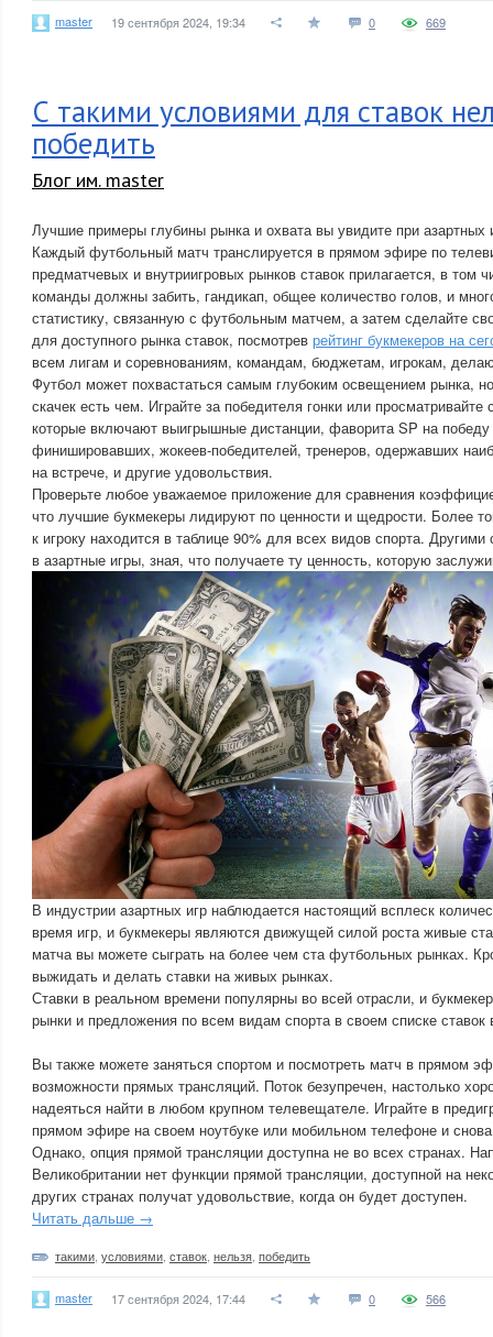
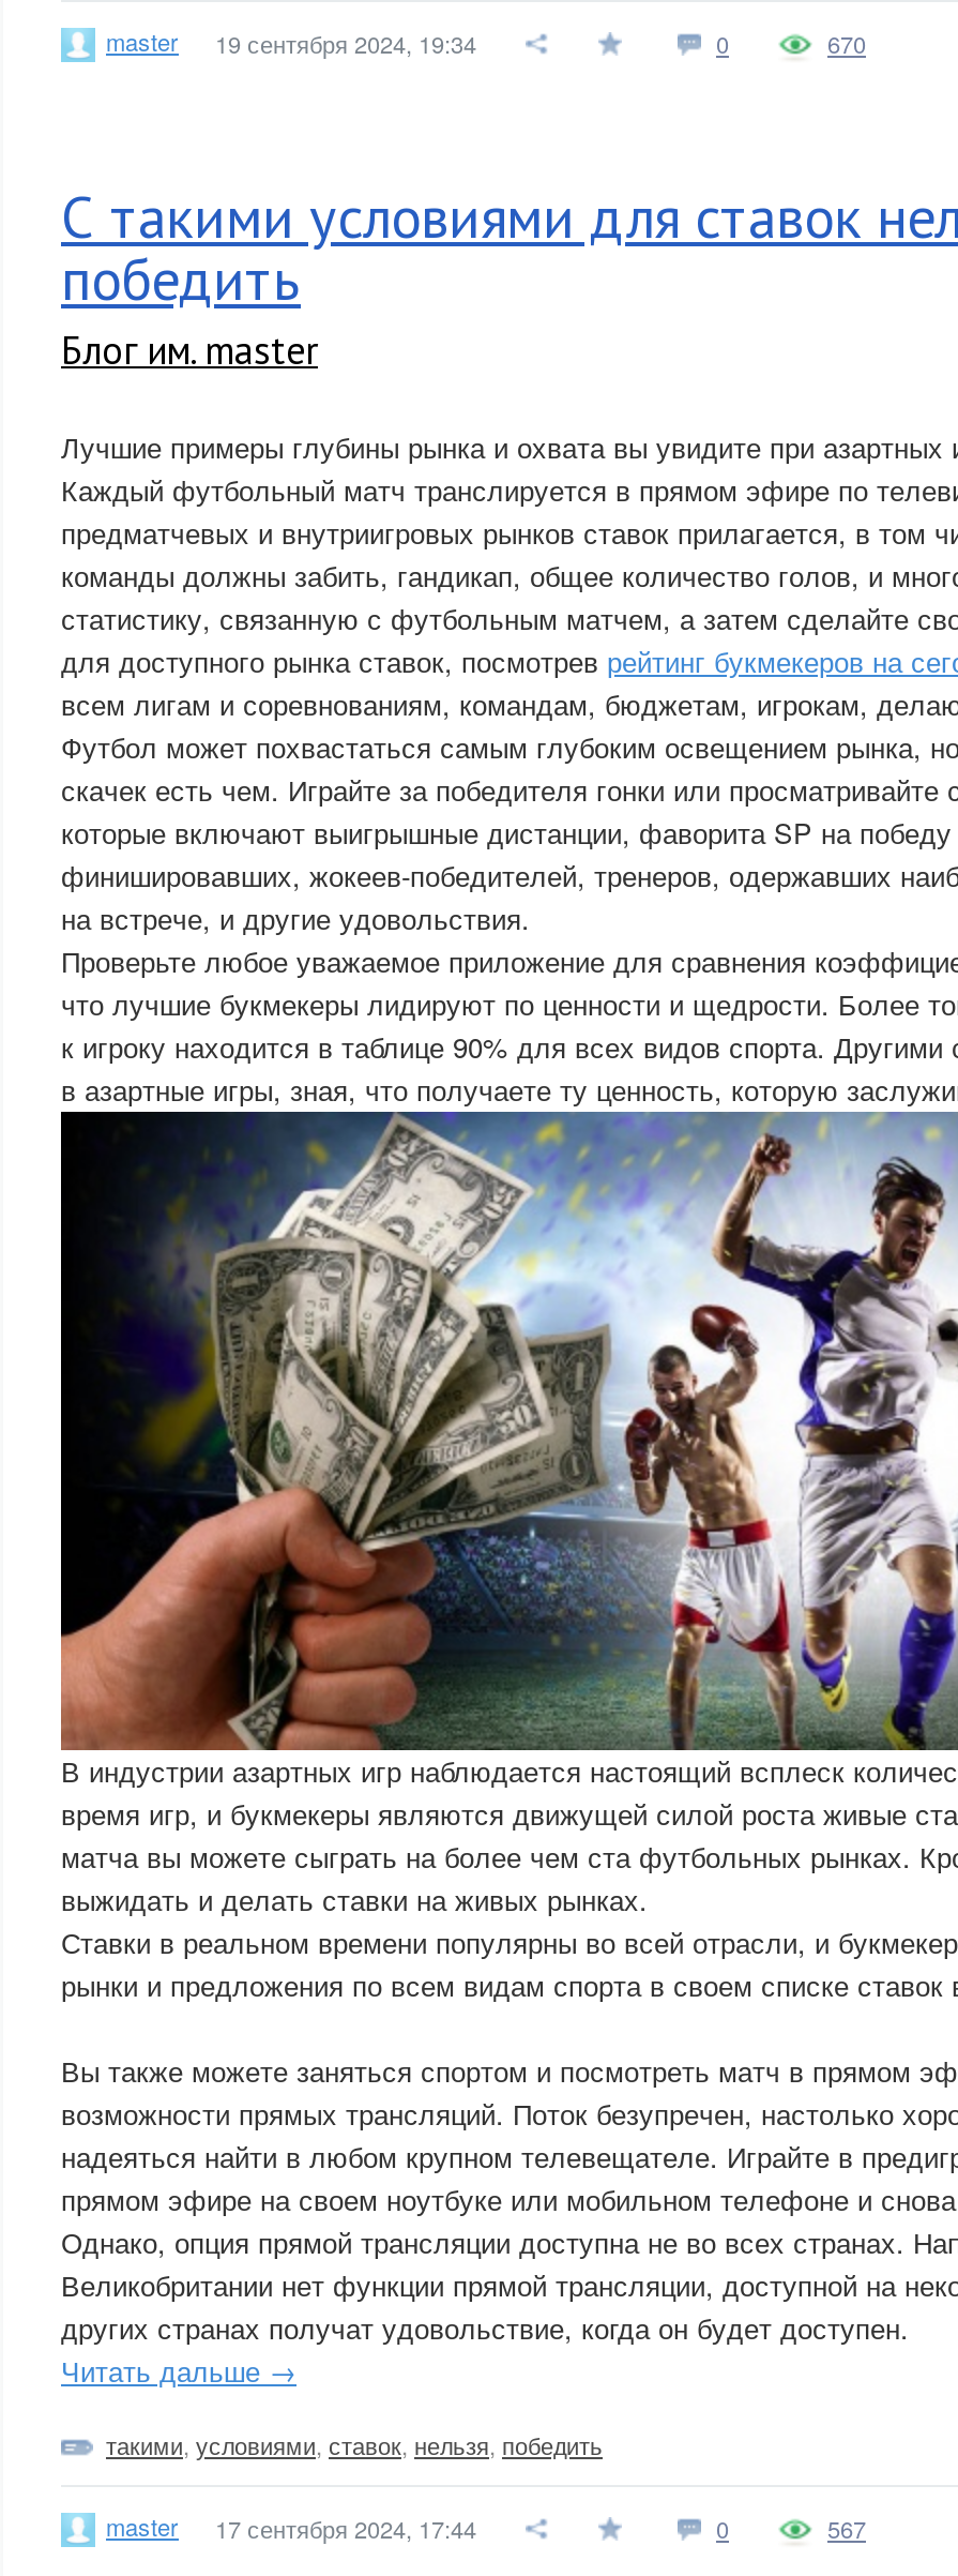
[426,13,446,31] 669 -> [827,26,866,60] 670
[426,1290,446,1307] 566 -> [827,2511,866,2545] 567

